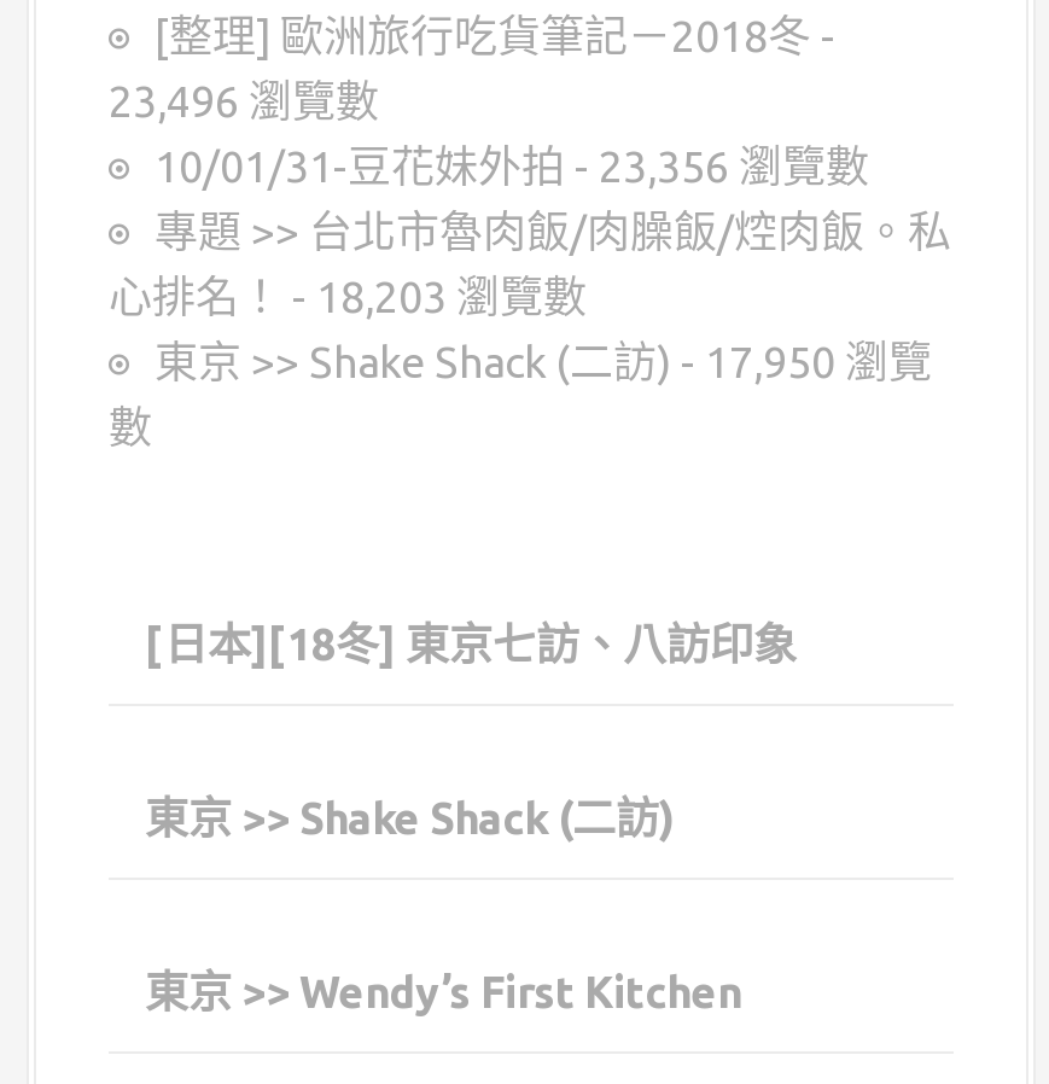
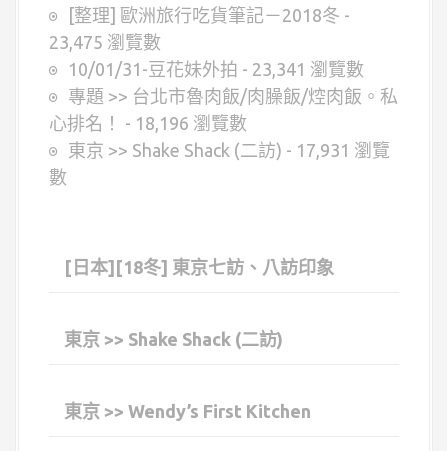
[109,76,379,124] 23,496 瀏覽數 -> [49,32,161,52] 23,475 瀏覽數
[155,141,869,190] 10/01/31-豆花妹外拍- 23,356 瀏覽數 -> [68,59,364,79] 10/01/31-豆花妹外拍- 23,341 瀏覽數
[109,272,587,320] 心排名！- 18,203 瀏覽數 -> [49,113,247,133] 心排名！- 18,196 瀏覽數
[155,337,932,385] 東京 >> Shake Shack (二訪) - 17,950 瀏覽 -> [68,140,390,160] 東京 >> Shake Shack (二訪) - 17,931 瀏覽

